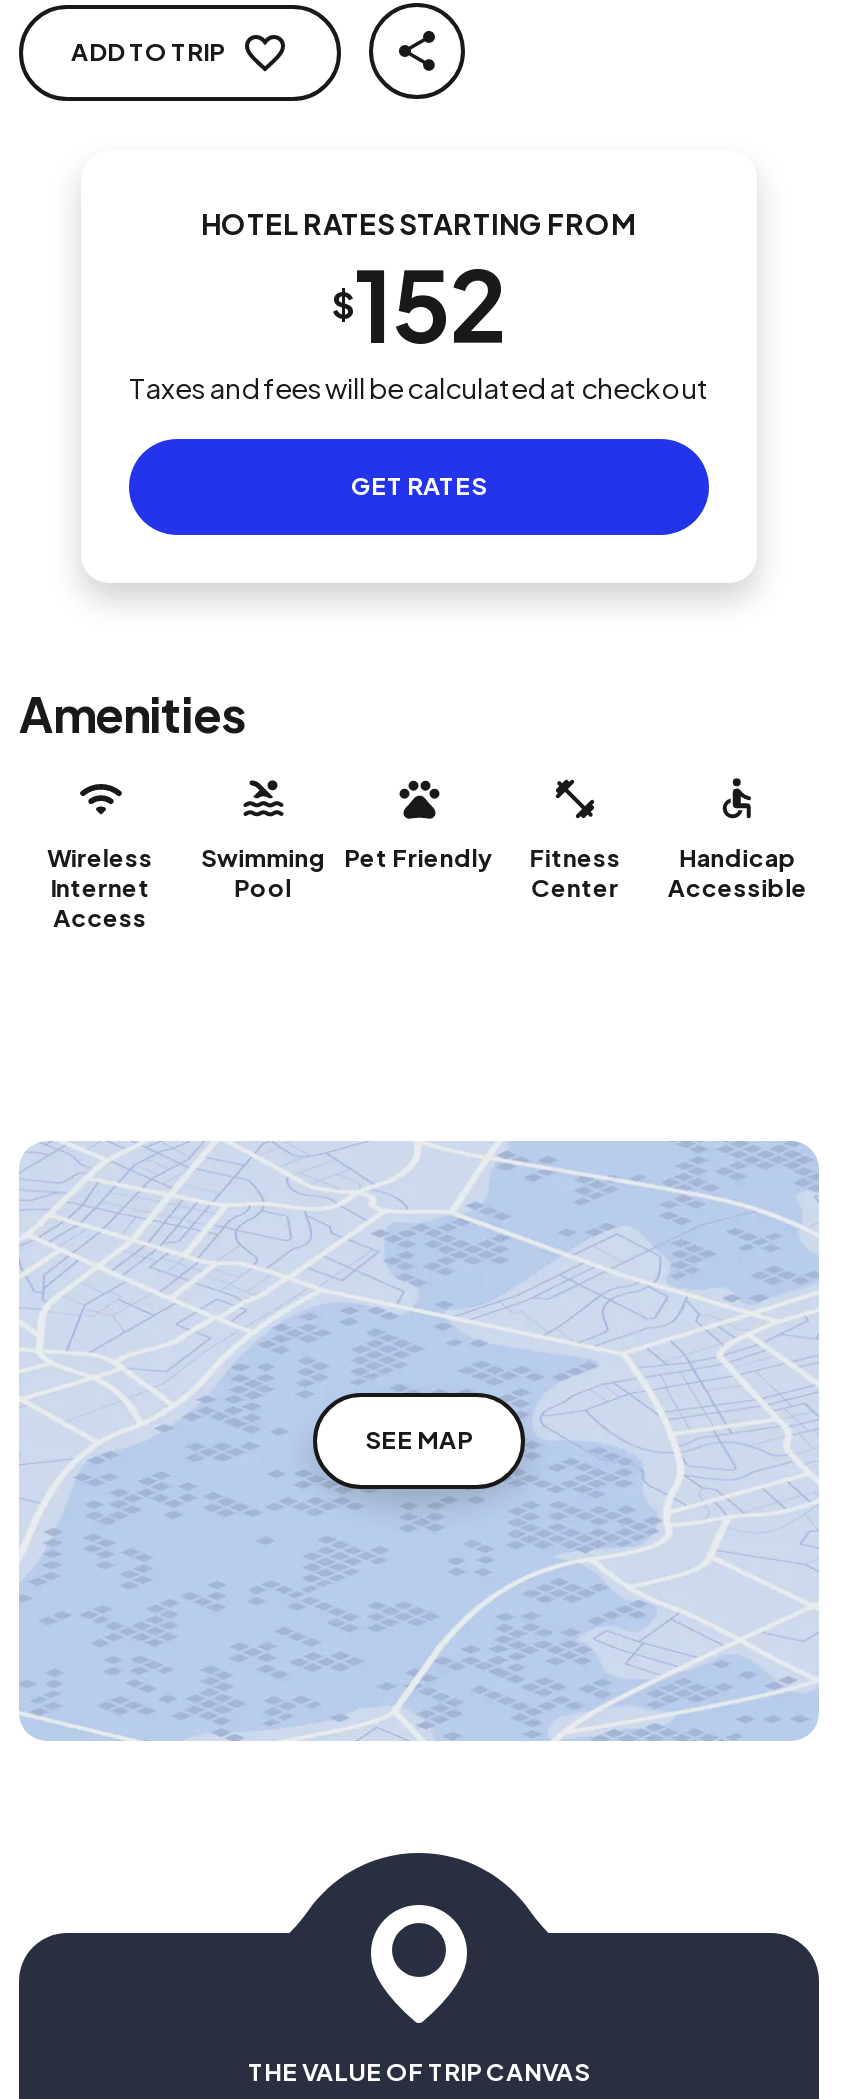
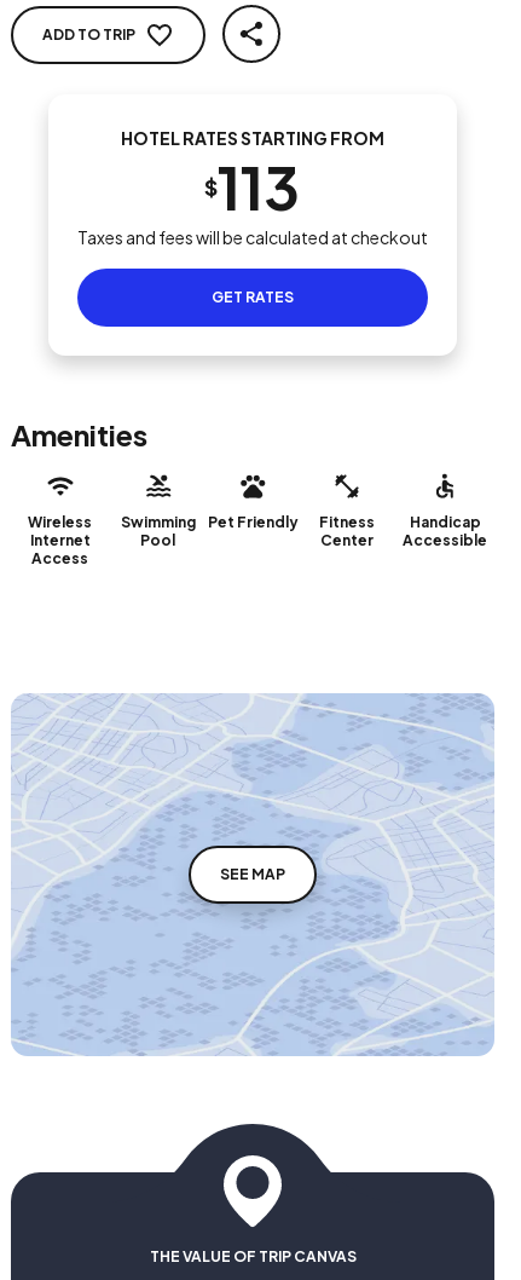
[332,243,506,365] $152 -> [205,150,300,224] $113

